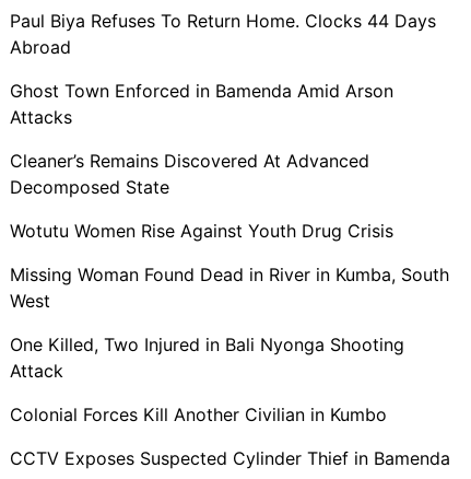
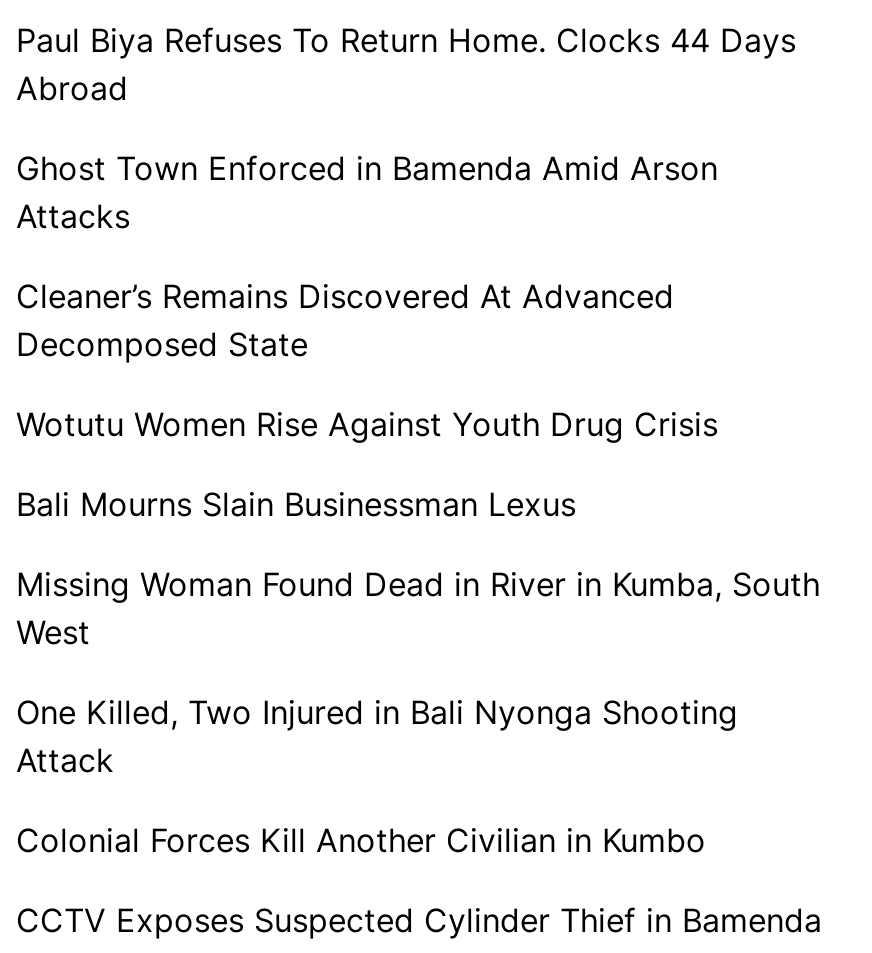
none -> [16,484,576,524] Bali Mourns Slain Businessman Lexus

